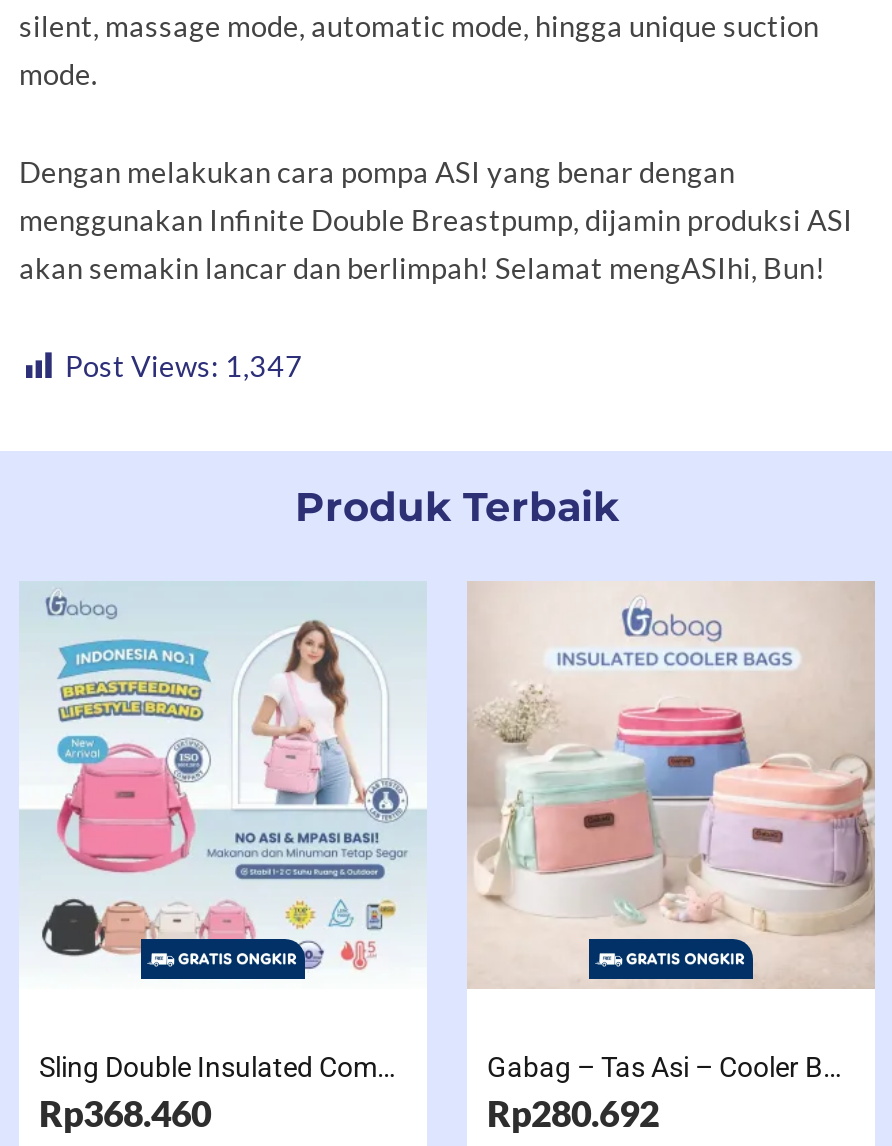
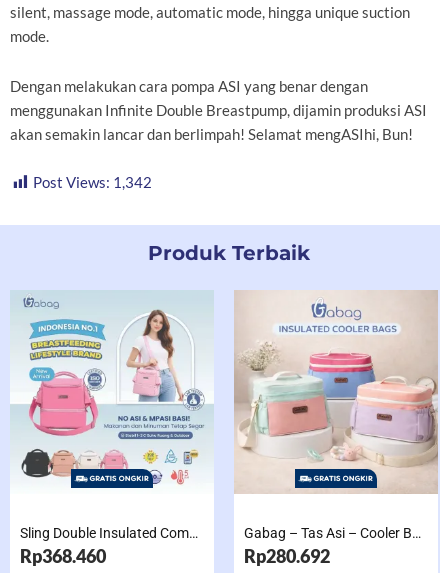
[65,348,303,382] Post Views: 1,347 -> [33,174,152,191] Post Views: 1,342

